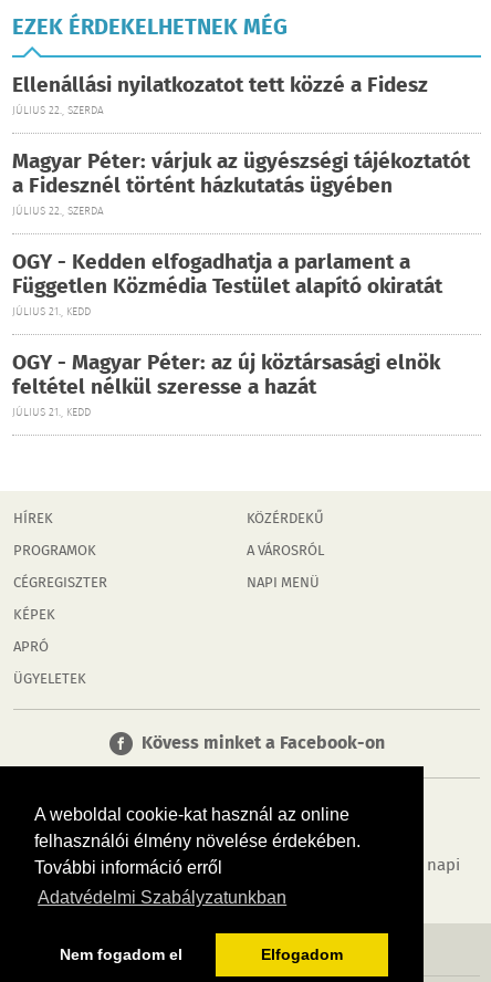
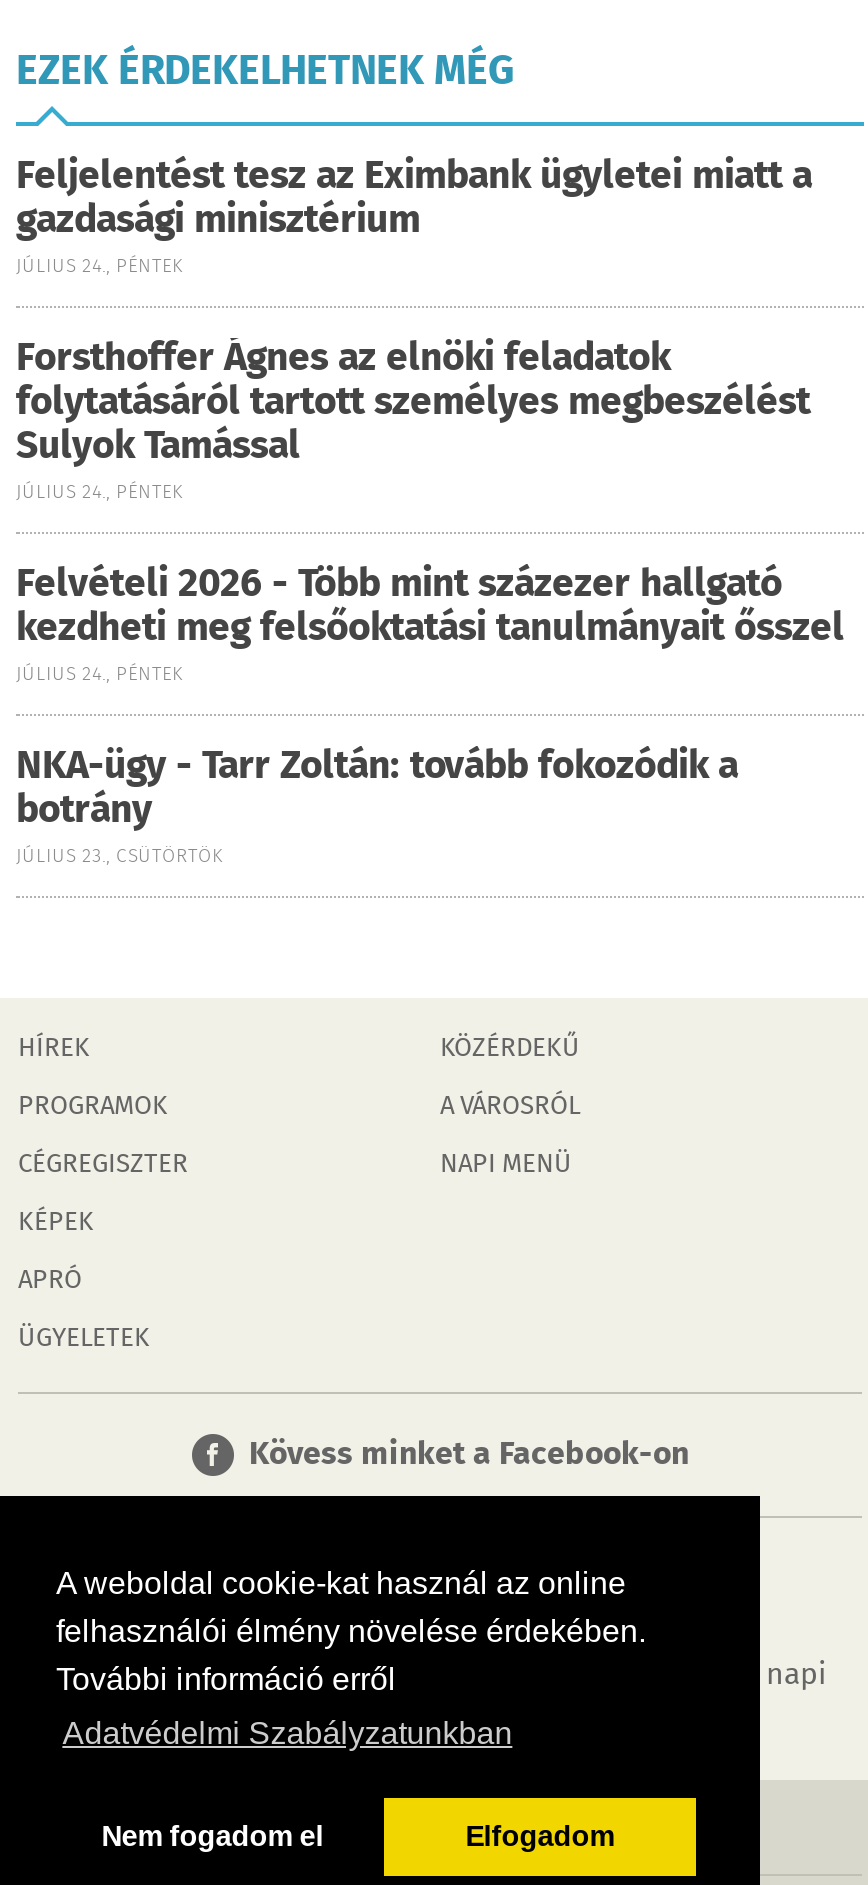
[12,69,428,119] Ellenállási nyilatkozatot tett közzé a Fidesz | JÚLIUS 22., SZERDA -> [16,147,812,281] Feljelentést tesz az Eximbank ügyletei miatt a | gazdasági minisztérium | JÚLIUS 24., PÉNTEK
[12,146,470,220] Magyar Péter: várjuk az ügyészségi tájékoztatót | a Fidesznél történt házkutatás ügyében | JÚLIUS 22., SZERDA -> [16,329,810,507] Forsthoffer Ágnes az elnöki feladatok | folytatásáról tartott személyes megbeszélést | Sulyok Tamással | JÚLIUS 24., PÉNTEK
[12,246,442,320] OGY - Kedden elfogadhatja a parlament a | Független Közmédia Testület alapító okiratát | JÚLIUS 21., KEDD -> [16,555,844,689] Felvételi 2026 - Több mint százezer hallgató | kezdheti meg felsőoktatási tanulmányait ősszel | JÚLIUS 24., PÉNTEK
[12,347,440,421] OGY - Magyar Péter: az új köztársasági elnök | feltétel nélkül szeresse a hazát | JÚLIUS 21., KEDD -> [16,737,738,871] NKA-ügy - Tarr Zoltán: tovább fokozódik a | botrány | JÚLIUS 23., CSÜTÖRTÖK

